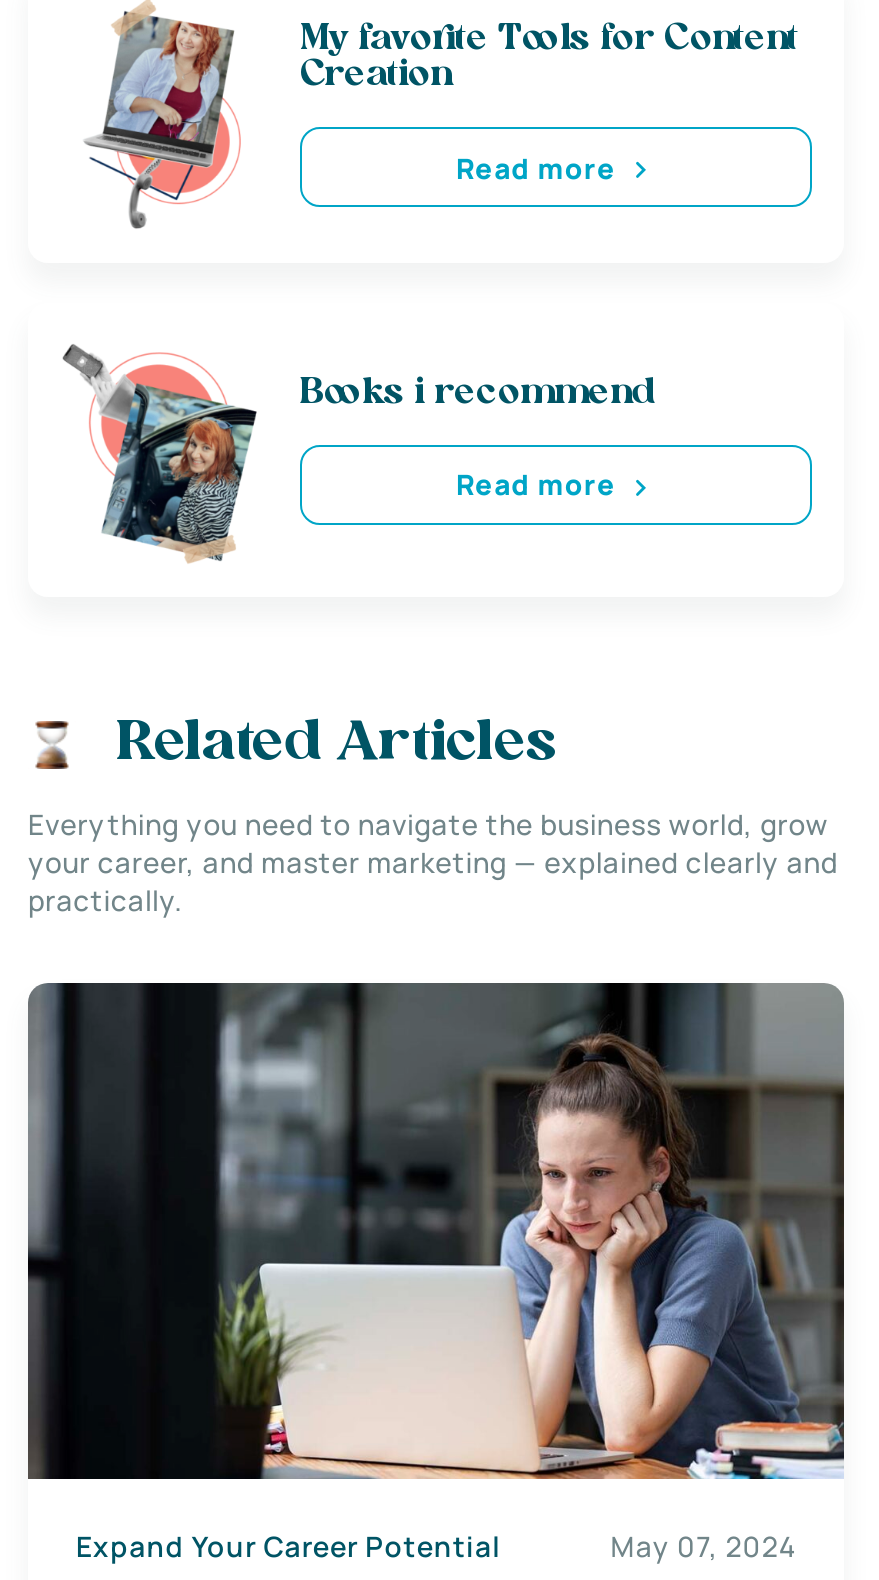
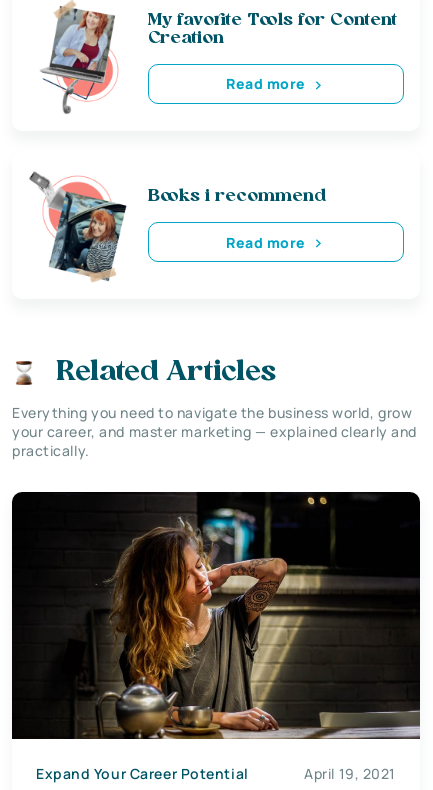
[26,980,846,1566] [image] | May 07, 2024 -> [12,491,421,783] [image] | April 19, 2021

